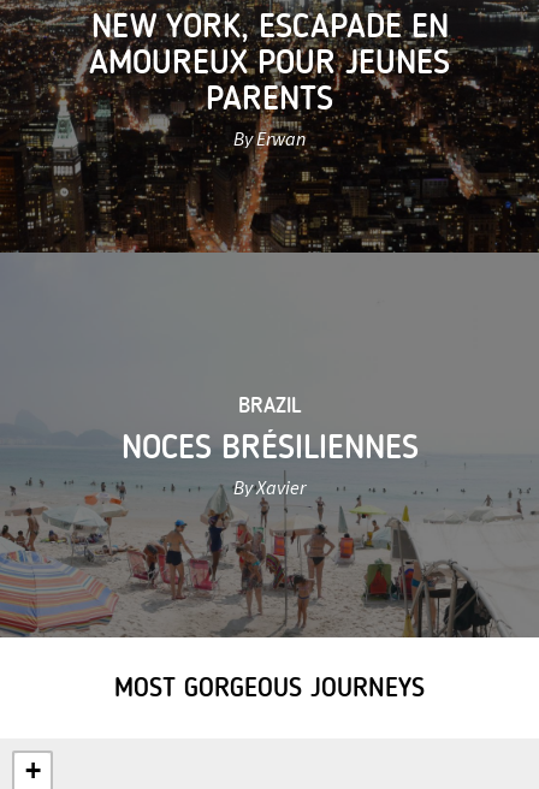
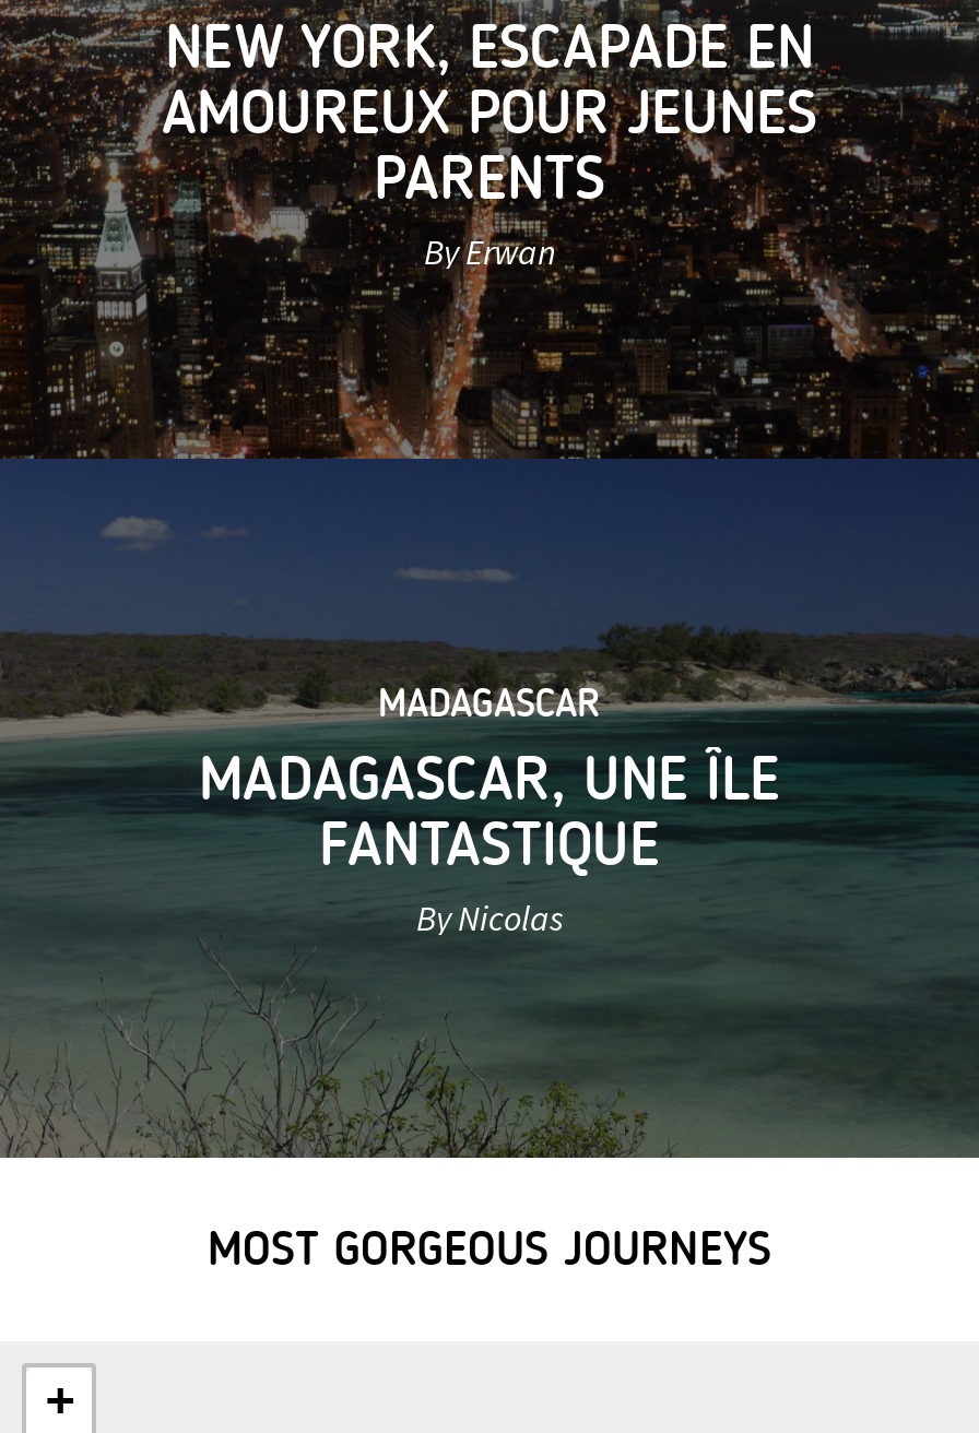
[4,251,535,637] [image] | BRAZIL | NOCES BRÉSILIENNES | By Xavier -> [7,459,972,1158] [image] | MADAGASCAR | MADAGASCAR, UNE ÎLE | FANTASTIQUE | By Nicolas

